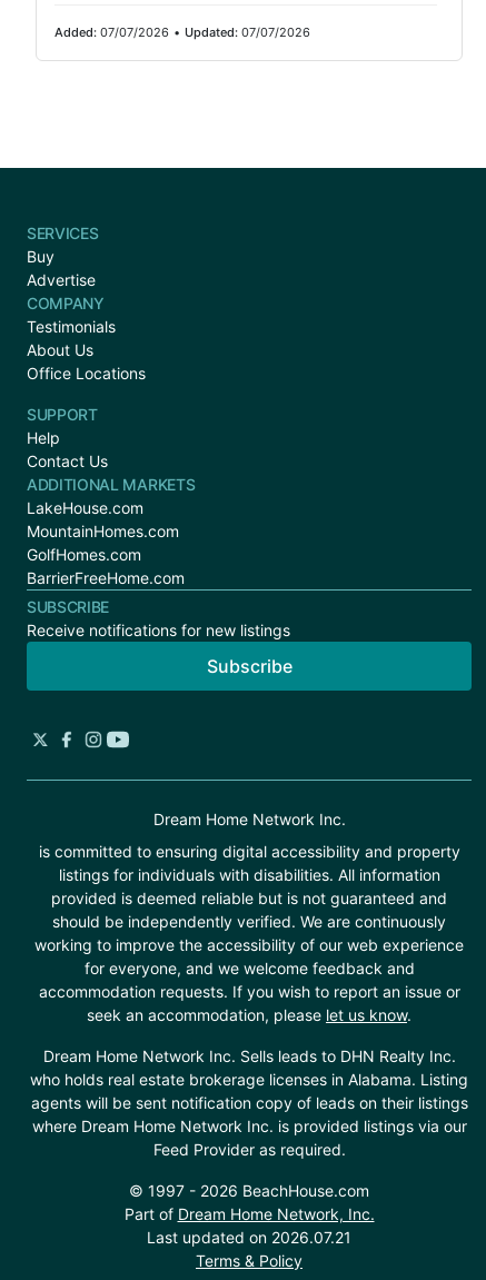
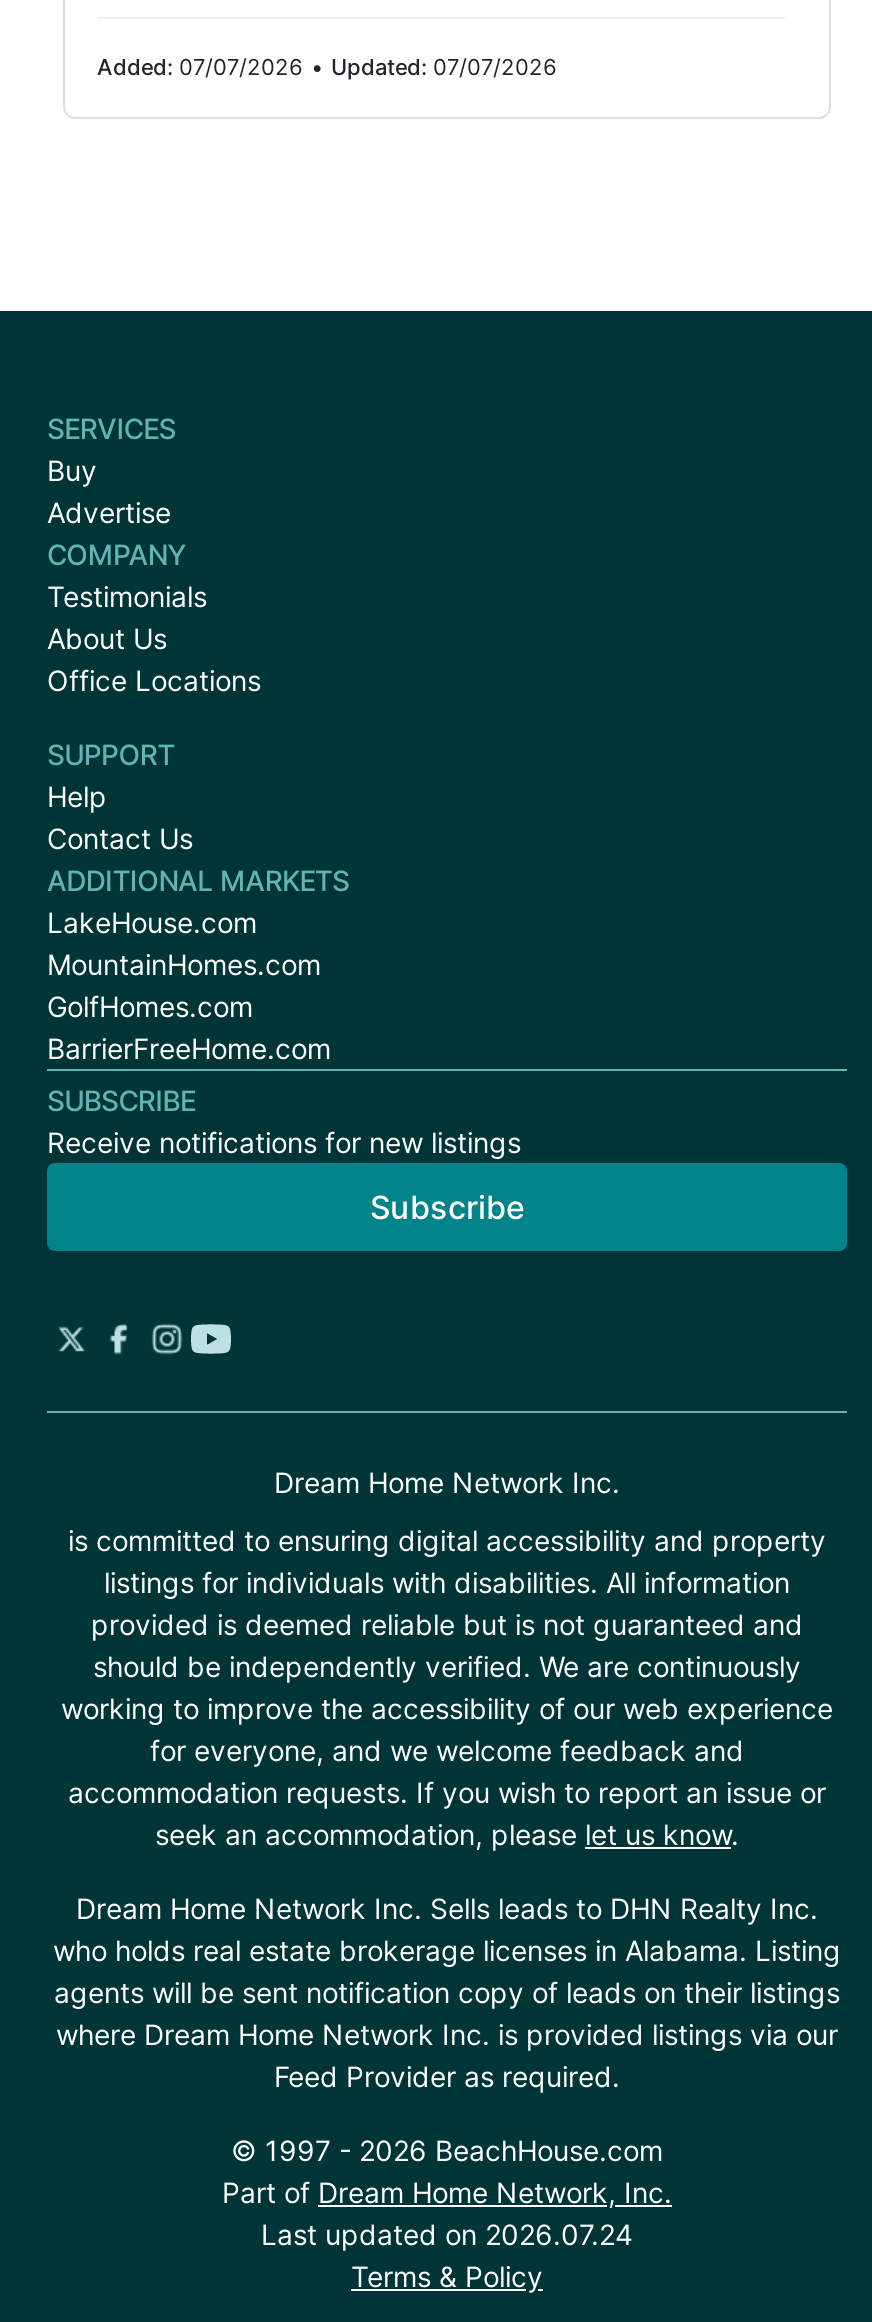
[147,1228,351,1247] Last updated on 2026.07.21 -> [261,2217,633,2251] Last updated on 2026.07.24

